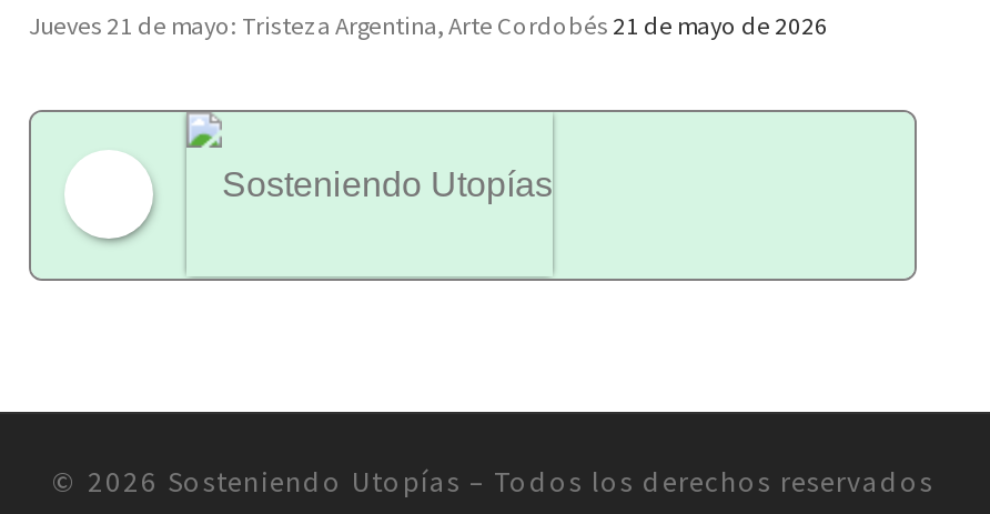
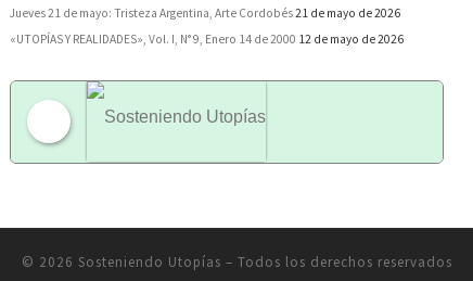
none -> [10,32,404,47] «UTOPÍAS Y REALIDADES», Vol. I, N° 9, Enero 14 de 2000 12 de mayo de 2026

